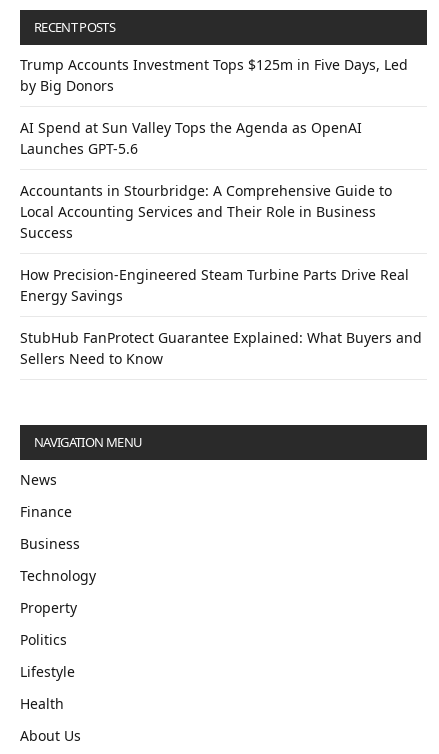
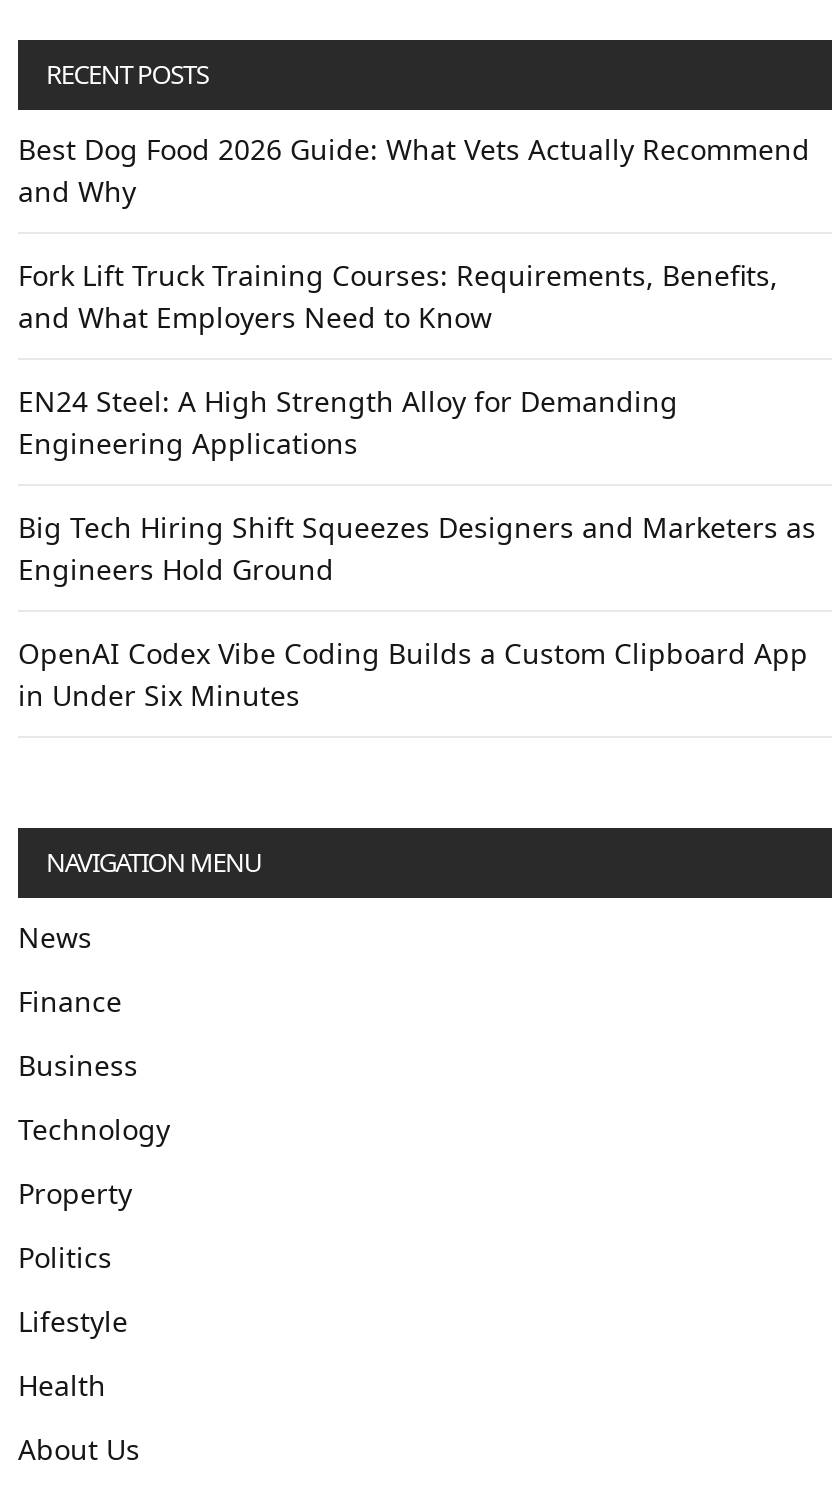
[20,55,408,95] Trump Accounts Investment Tops $125m in Five Days, Led | by Big Donors -> [18,130,810,210] Best Dog Food 2026 Guide: What Vets Actually Recommend | and Why
[20,118,362,158] AI Spend at Sun Valley Tops the Agenda as OpenAI | Launches GPT-5.6 -> [18,256,778,336] Fork Lift Truck Training Courses: Requirements, Benefits, | and What Employers Need to Know
[20,181,392,242] Accountants in Stourbridge: A Comprehensive Guide to | Local Accounting Services and Their Role in Business | Success -> [18,382,678,462] EN24 Steel: A High Strength Alloy for Demanding | Engineering Applications
[20,265,409,305] How Precision-Engineered Steam Turbine Parts Drive Real | Energy Savings -> [18,508,816,588] Big Tech Hiring Shift Squeezes Designers and Marketers as | Engineers Hold Ground
[20,328,422,368] StubHub FanProtect Guarantee Explained: What Buyers and | Sellers Need to Know -> [18,634,808,714] OpenAI Codex Vibe Coding Builds a Custom Clipboard App | in Under Six Minutes

